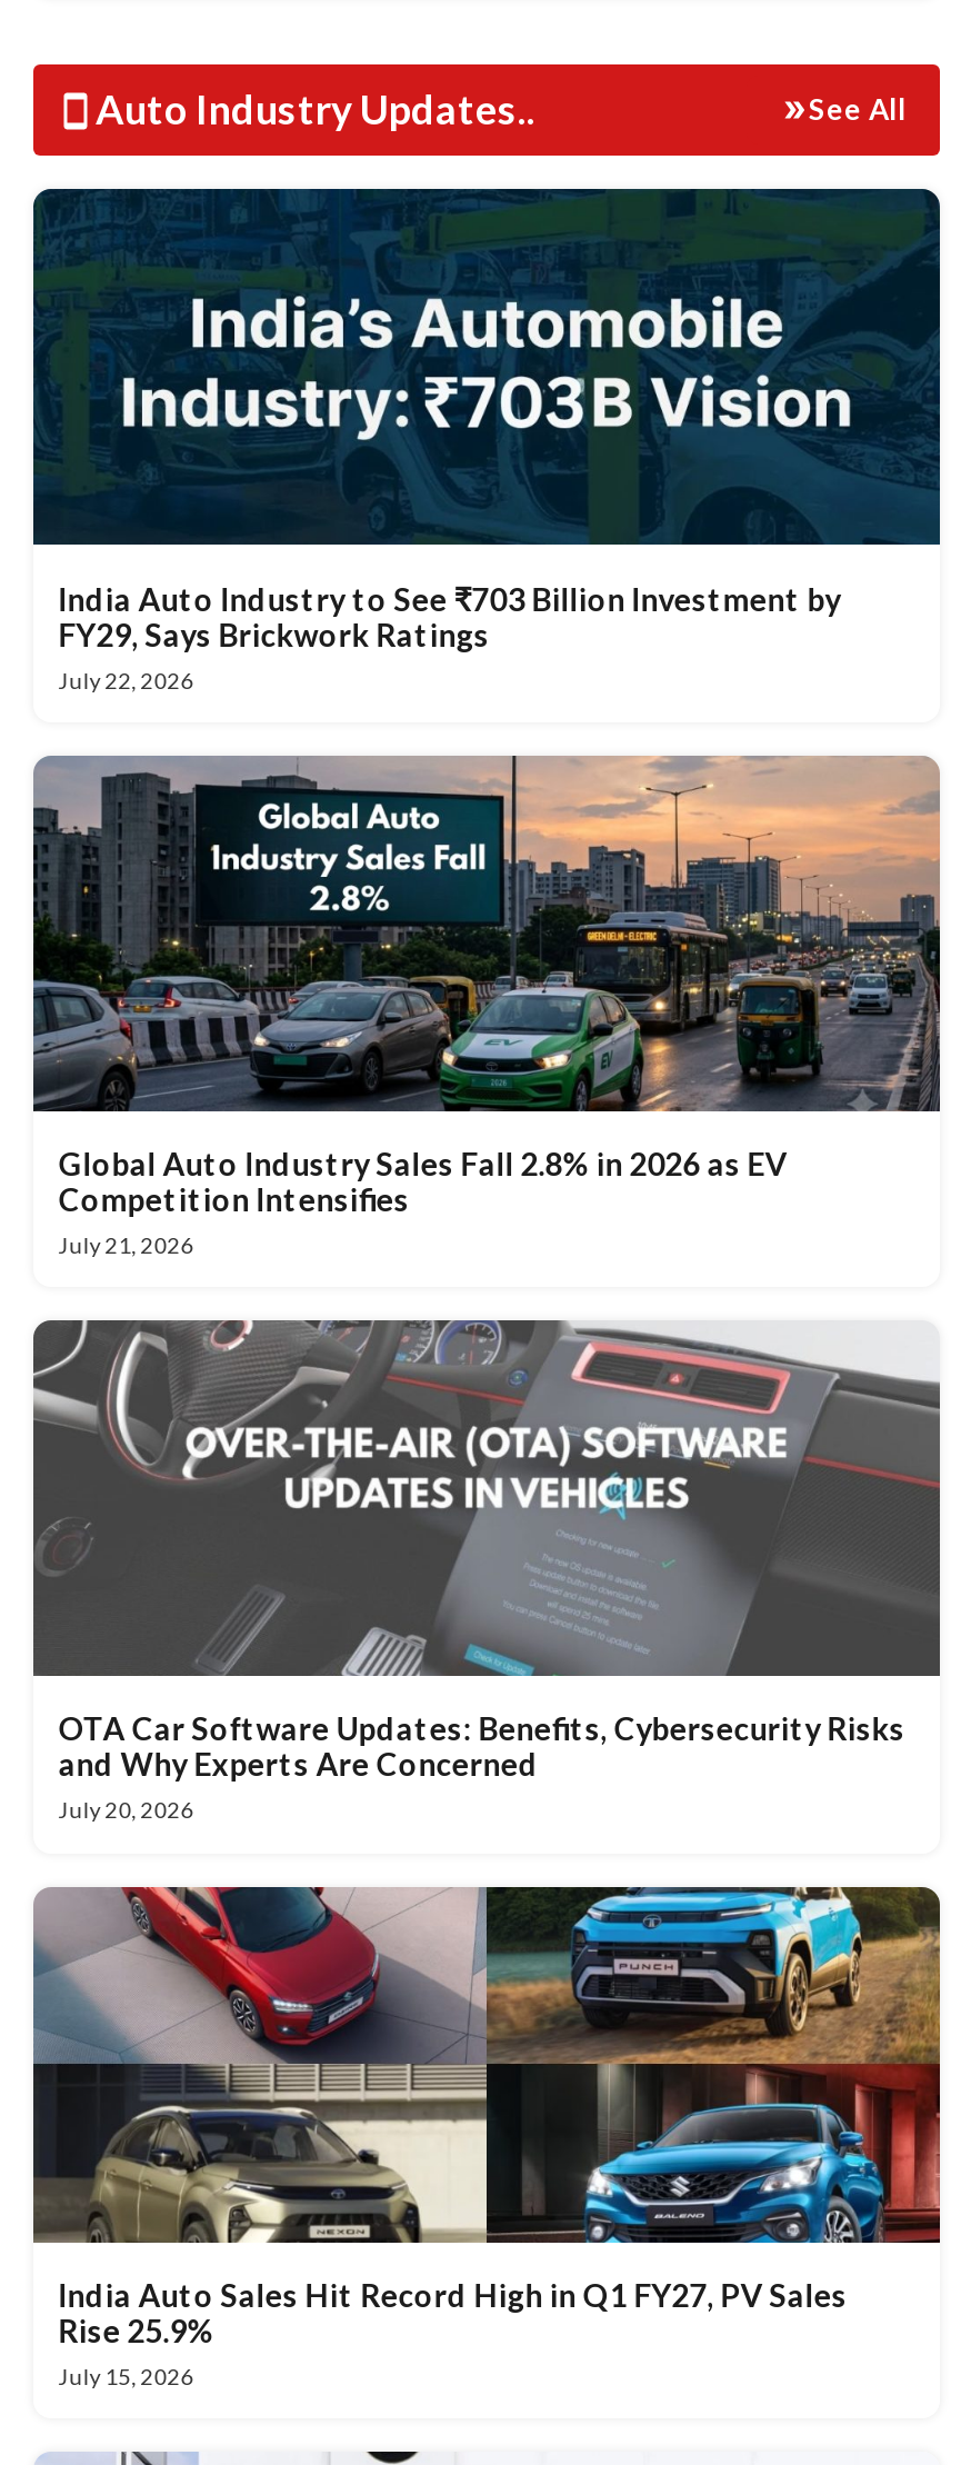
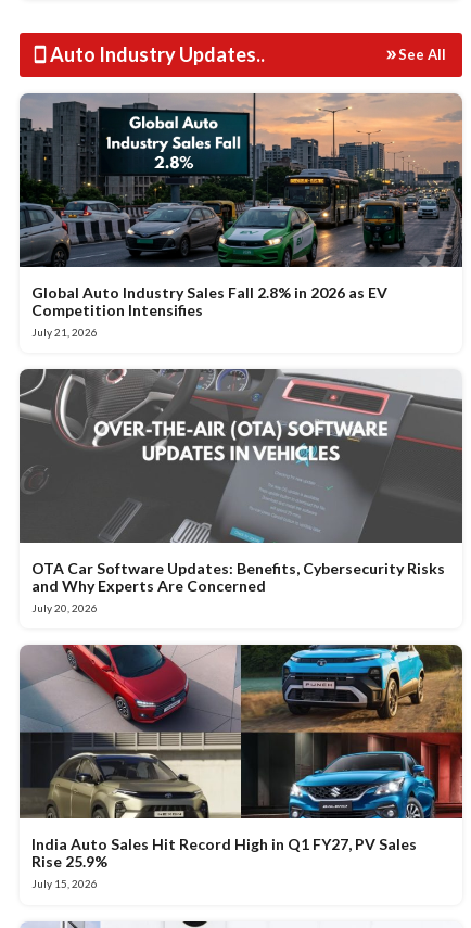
[33,187,942,693] [image] | India Auto Industry to See ₹703 Billion Investment by | FY29, Says Brickwork Ratings | July 22, 2026 -> none

